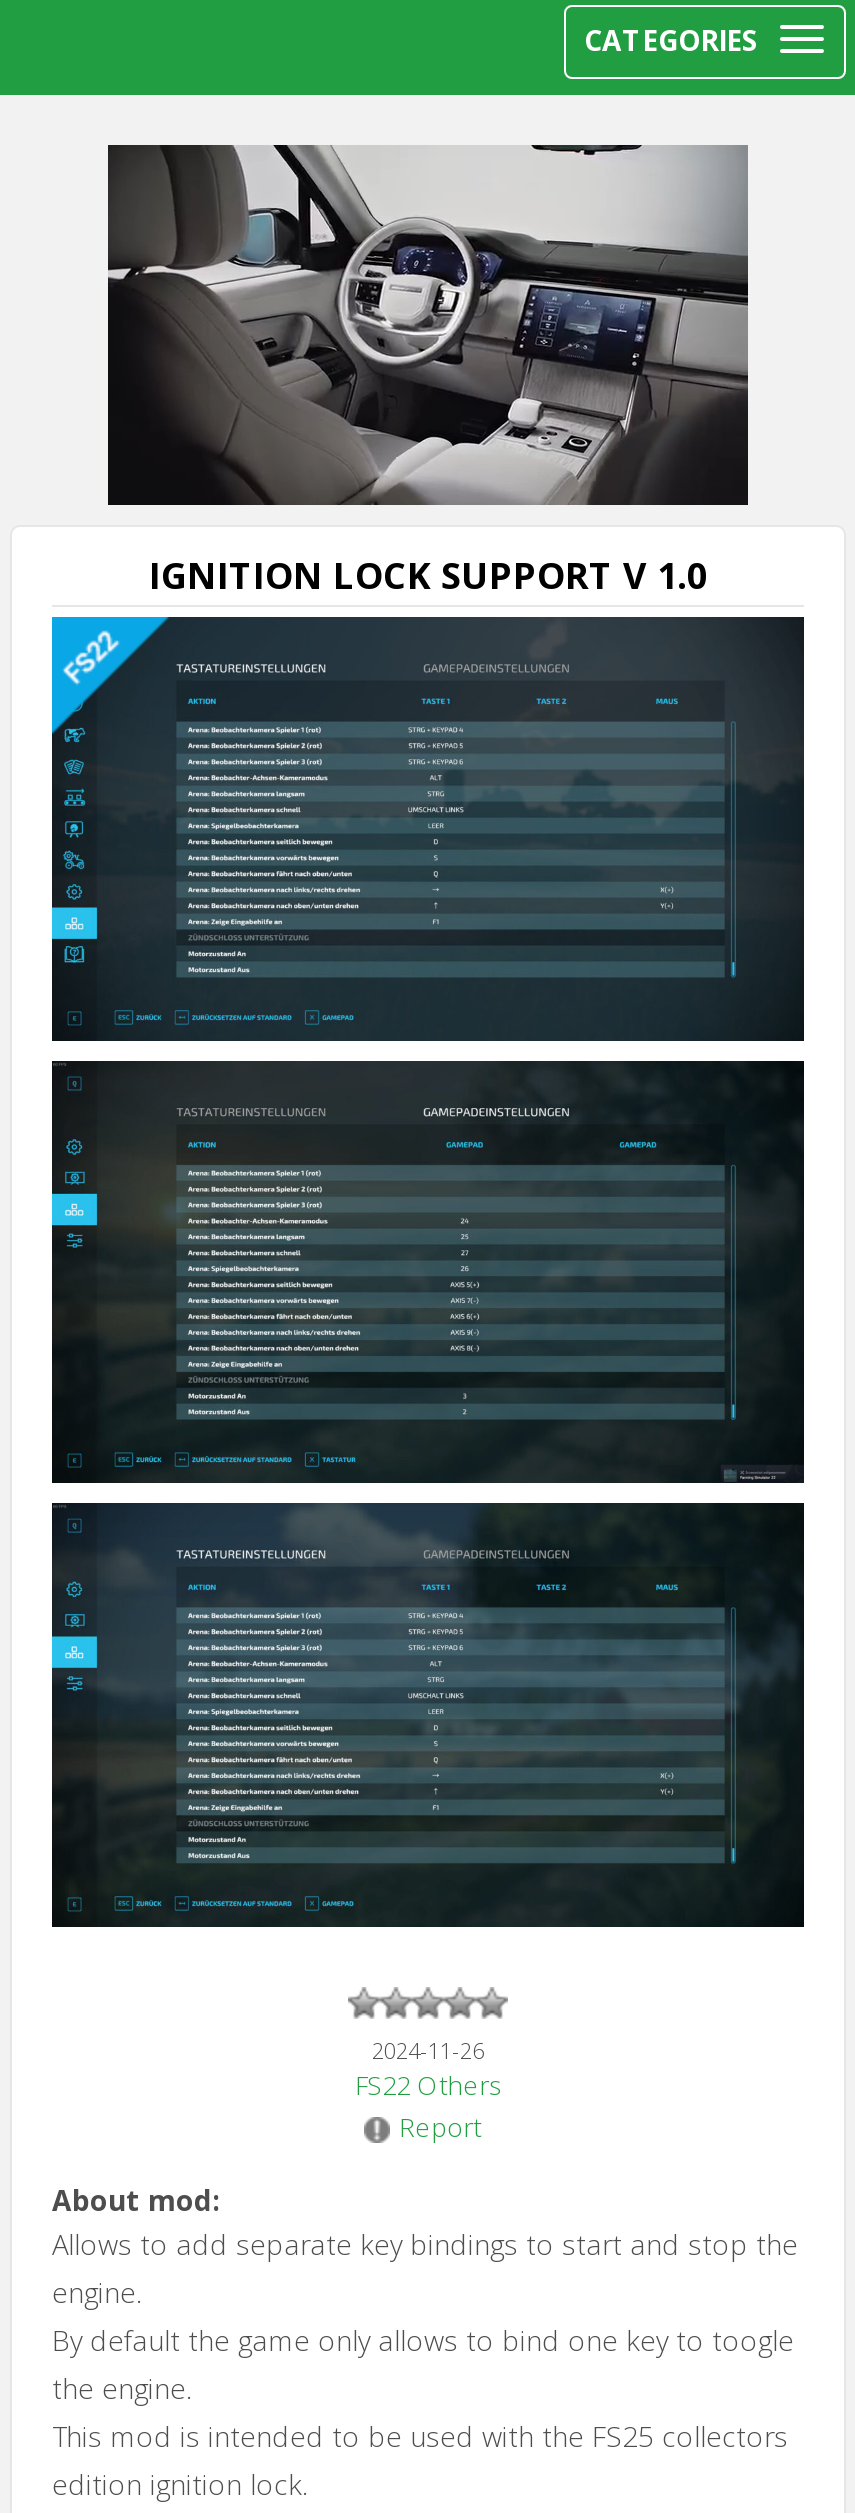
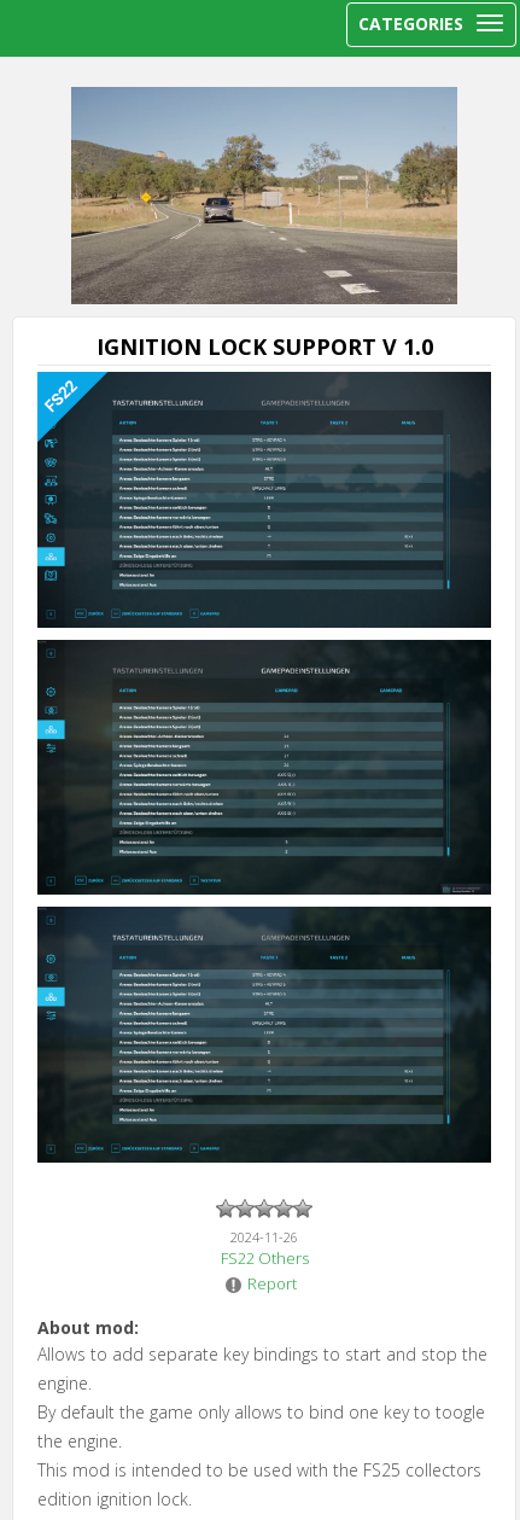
[106,143,750,507] [image] -> [70,87,458,305] [image]

